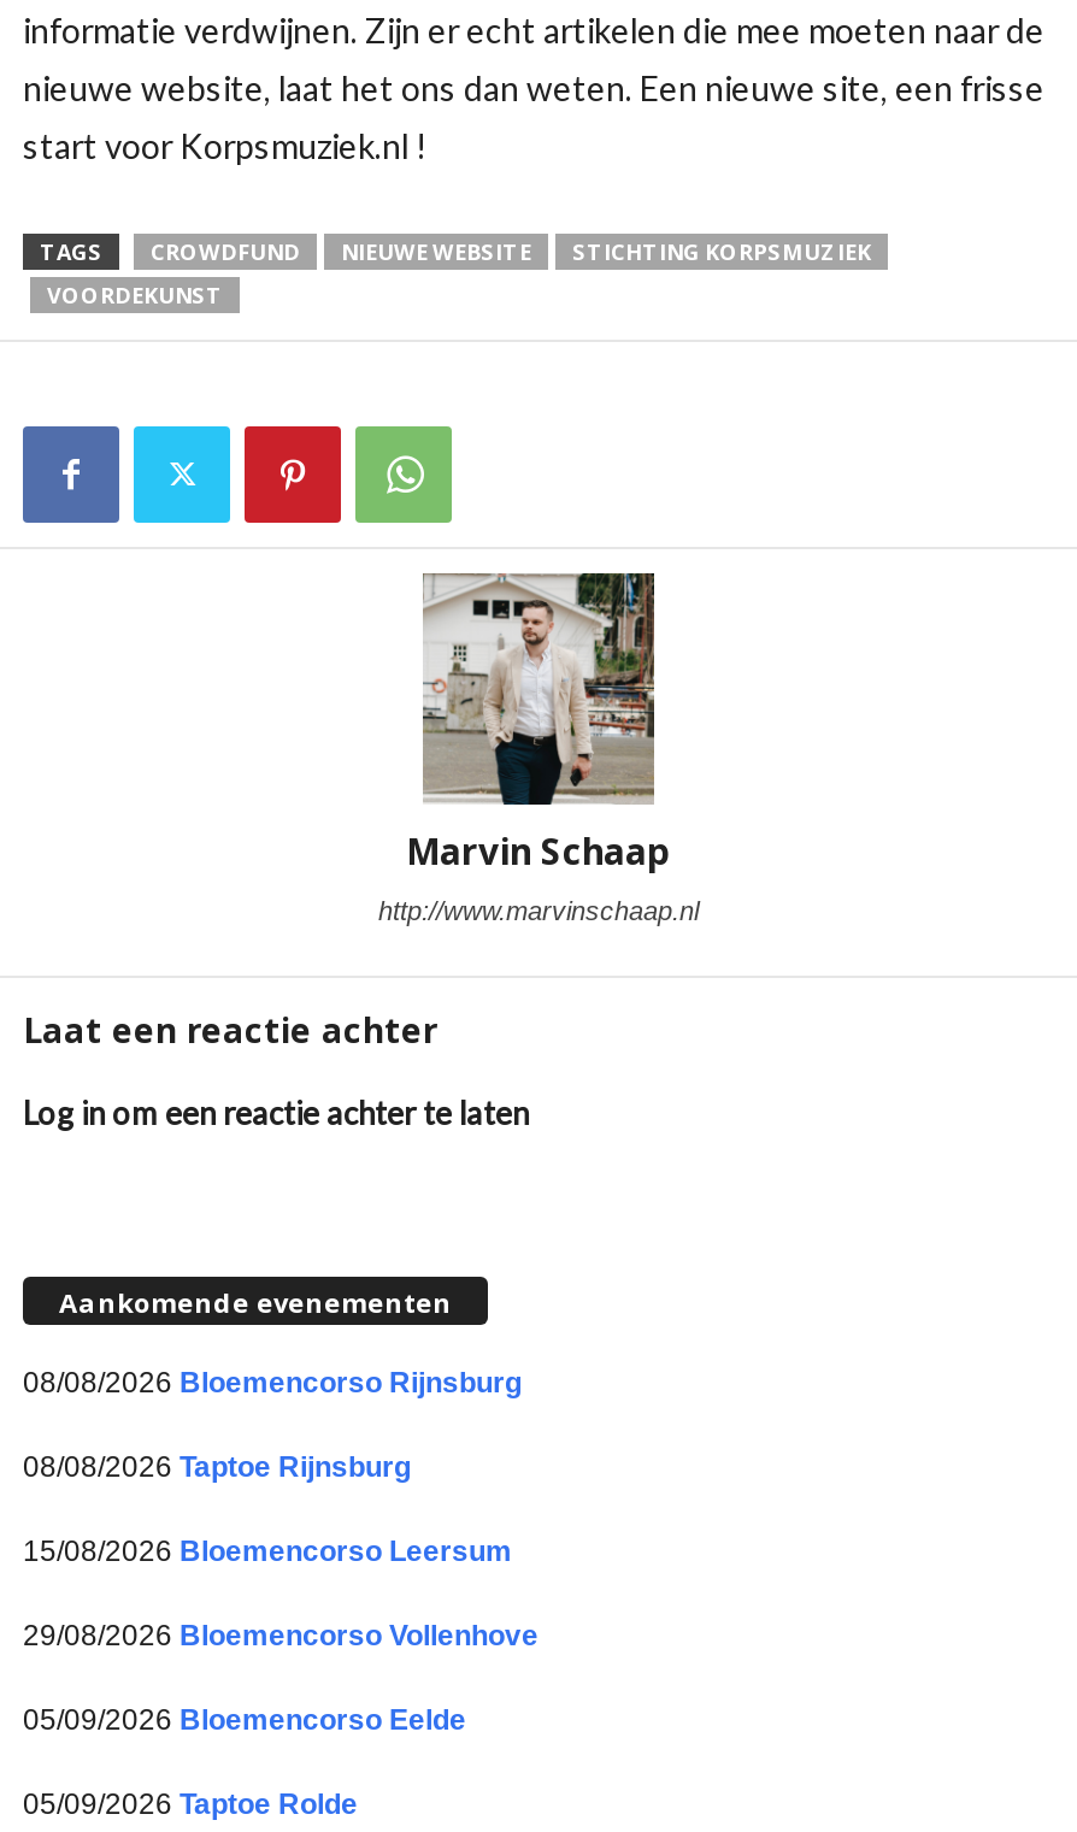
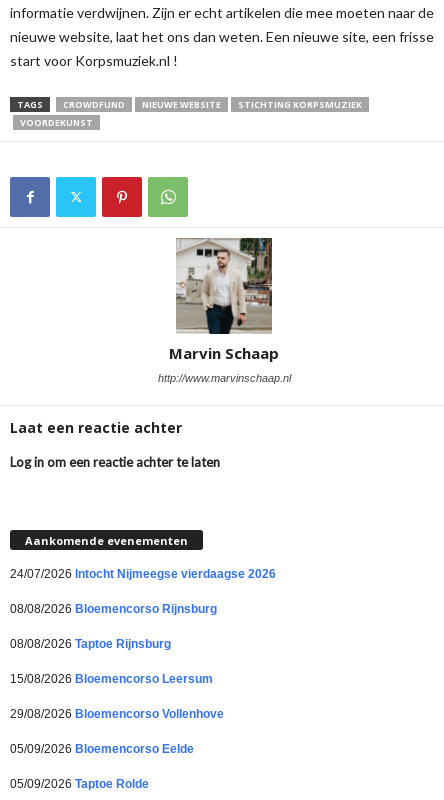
none -> [10,567,276,581] 24/07/2026 Intocht Nijmeegse vierdaagse 2026

